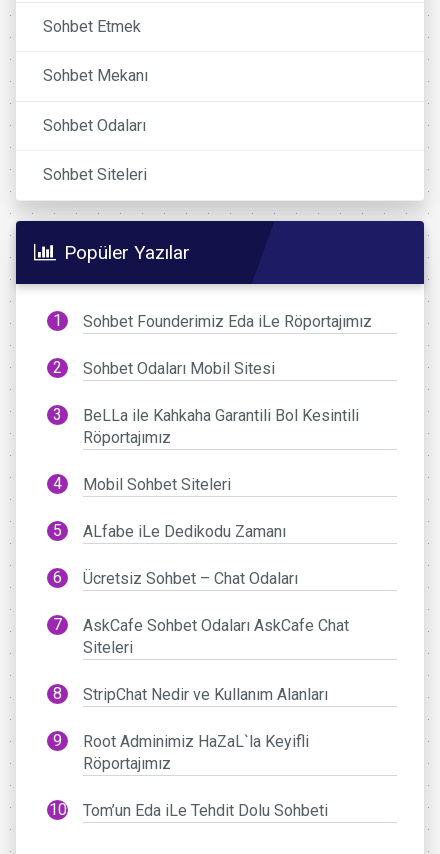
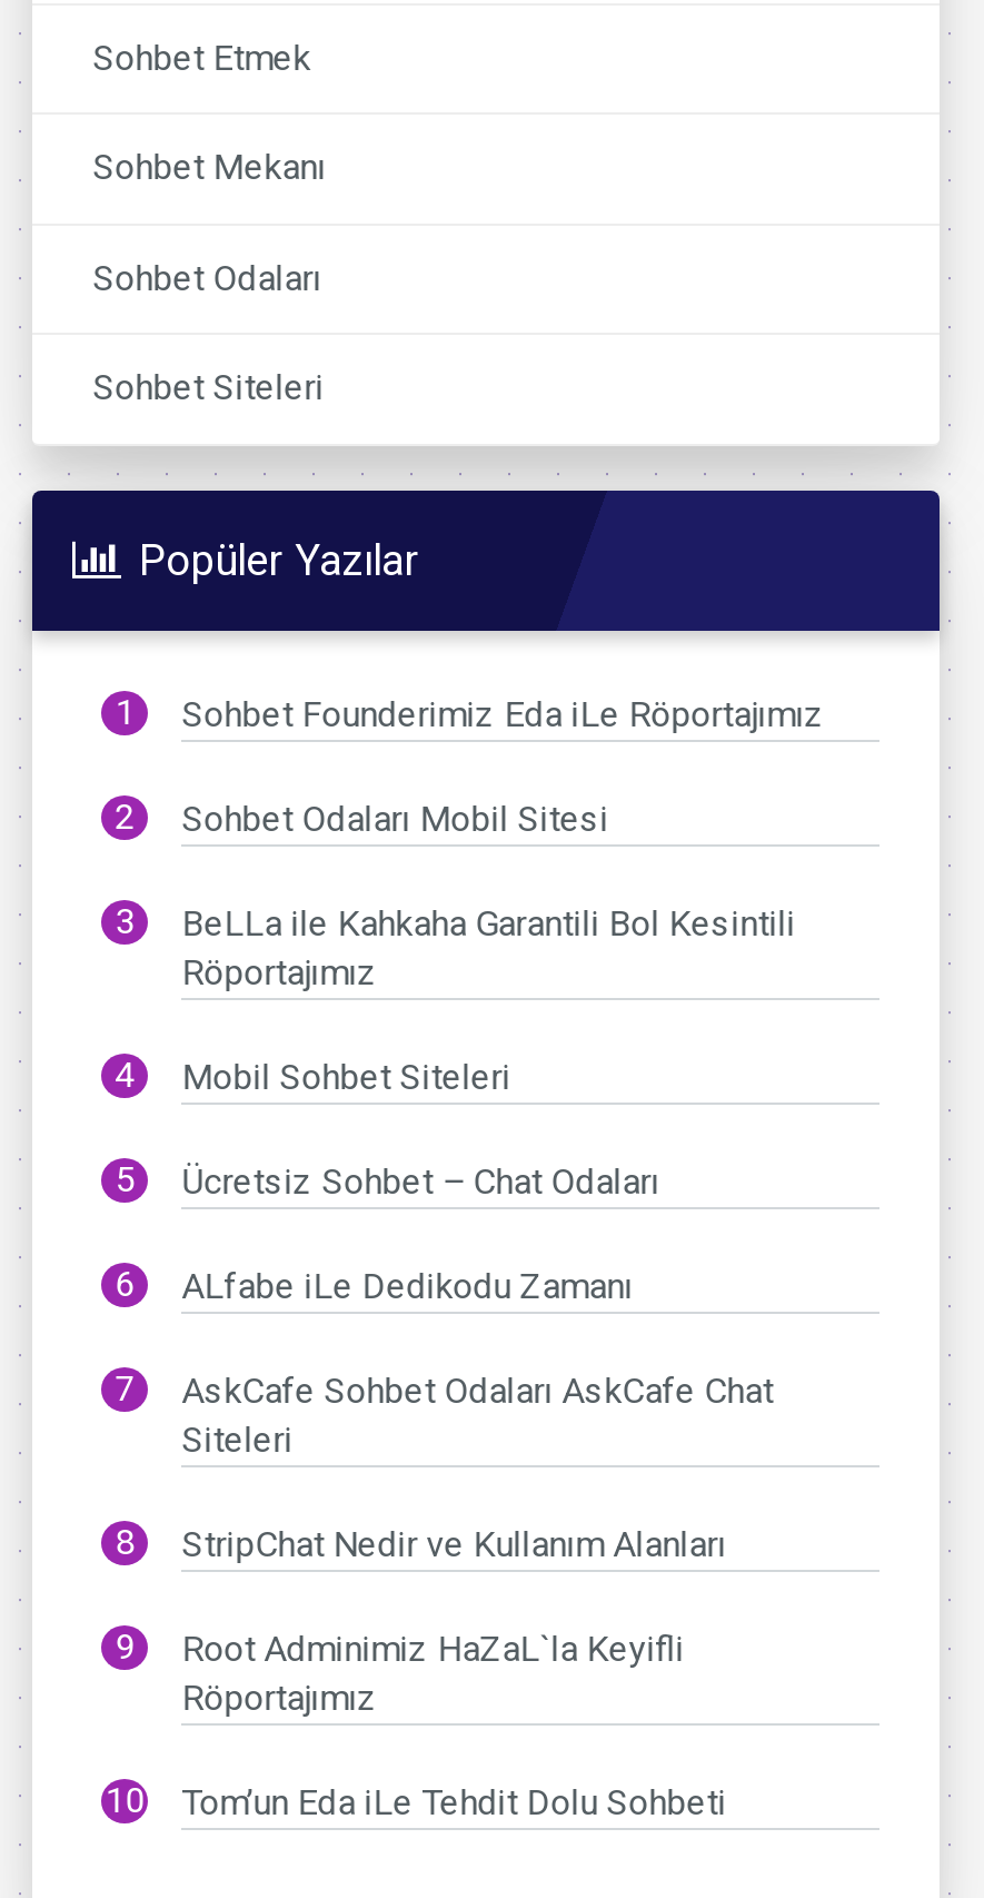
moved [83,522,286,541] -> [182,1265,633,1307]: ALfabe iLe Dedikodu Zamanı
moved [83,569,298,588] -> [182,1160,660,1202]: Ücretsiz Sohbet – Chat Odaları

